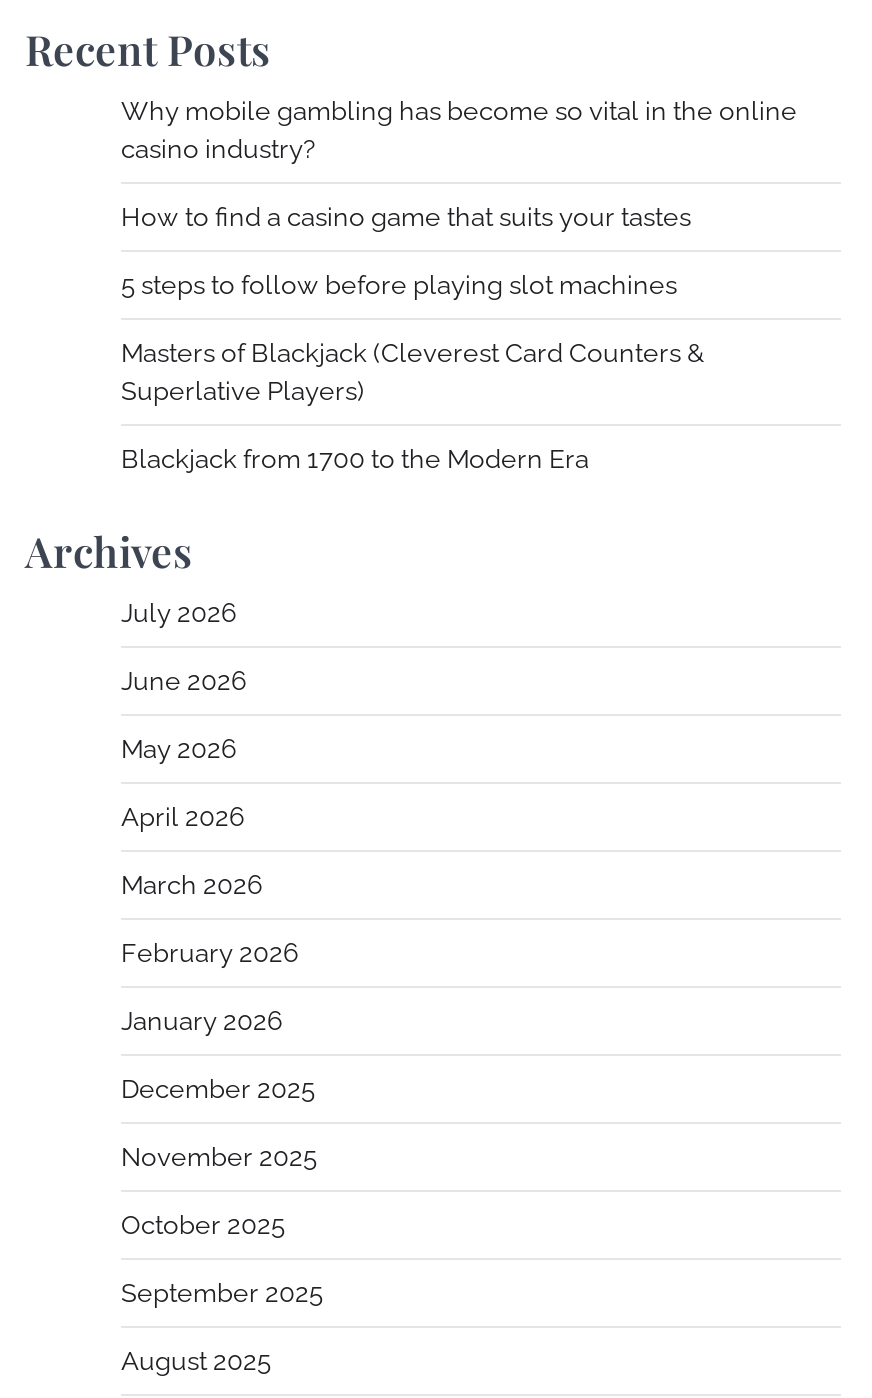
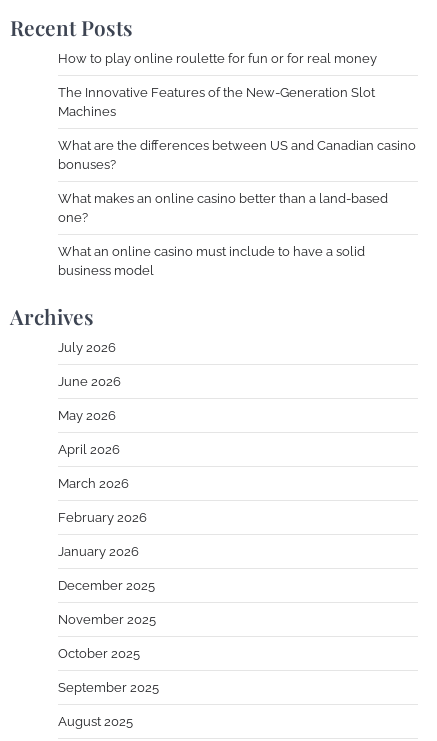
[121,95,797,163] Why mobile gambling has become so vital in the online | casino industry? -> [58,51,377,66] How to play online roulette for fun or for real money
[121,201,691,231] How to find a casino game that suits your tastes -> [58,85,375,119] The Innovative Features of the New-Generation Slot | Machines
[121,269,677,299] 5 steps to follow before playing slot machines -> [58,138,416,172] What are the differences between US and Canadian casino | bonuses?
[121,337,705,405] Masters of Blackjack (Cleverest Card Counters & | Superlative Players) -> [58,191,388,225] What makes an online casino better than a land-based | one?
[121,443,589,473] Blackjack from 1700 to the Modern Era -> [58,244,365,278] What an online casino must include to have a solid | business model

